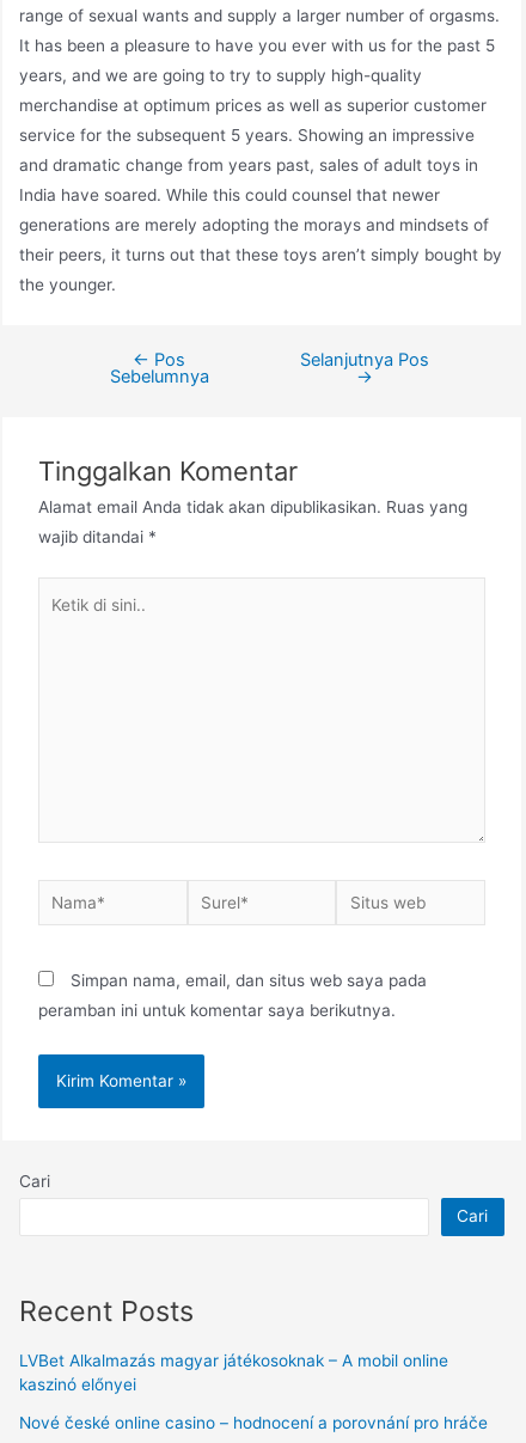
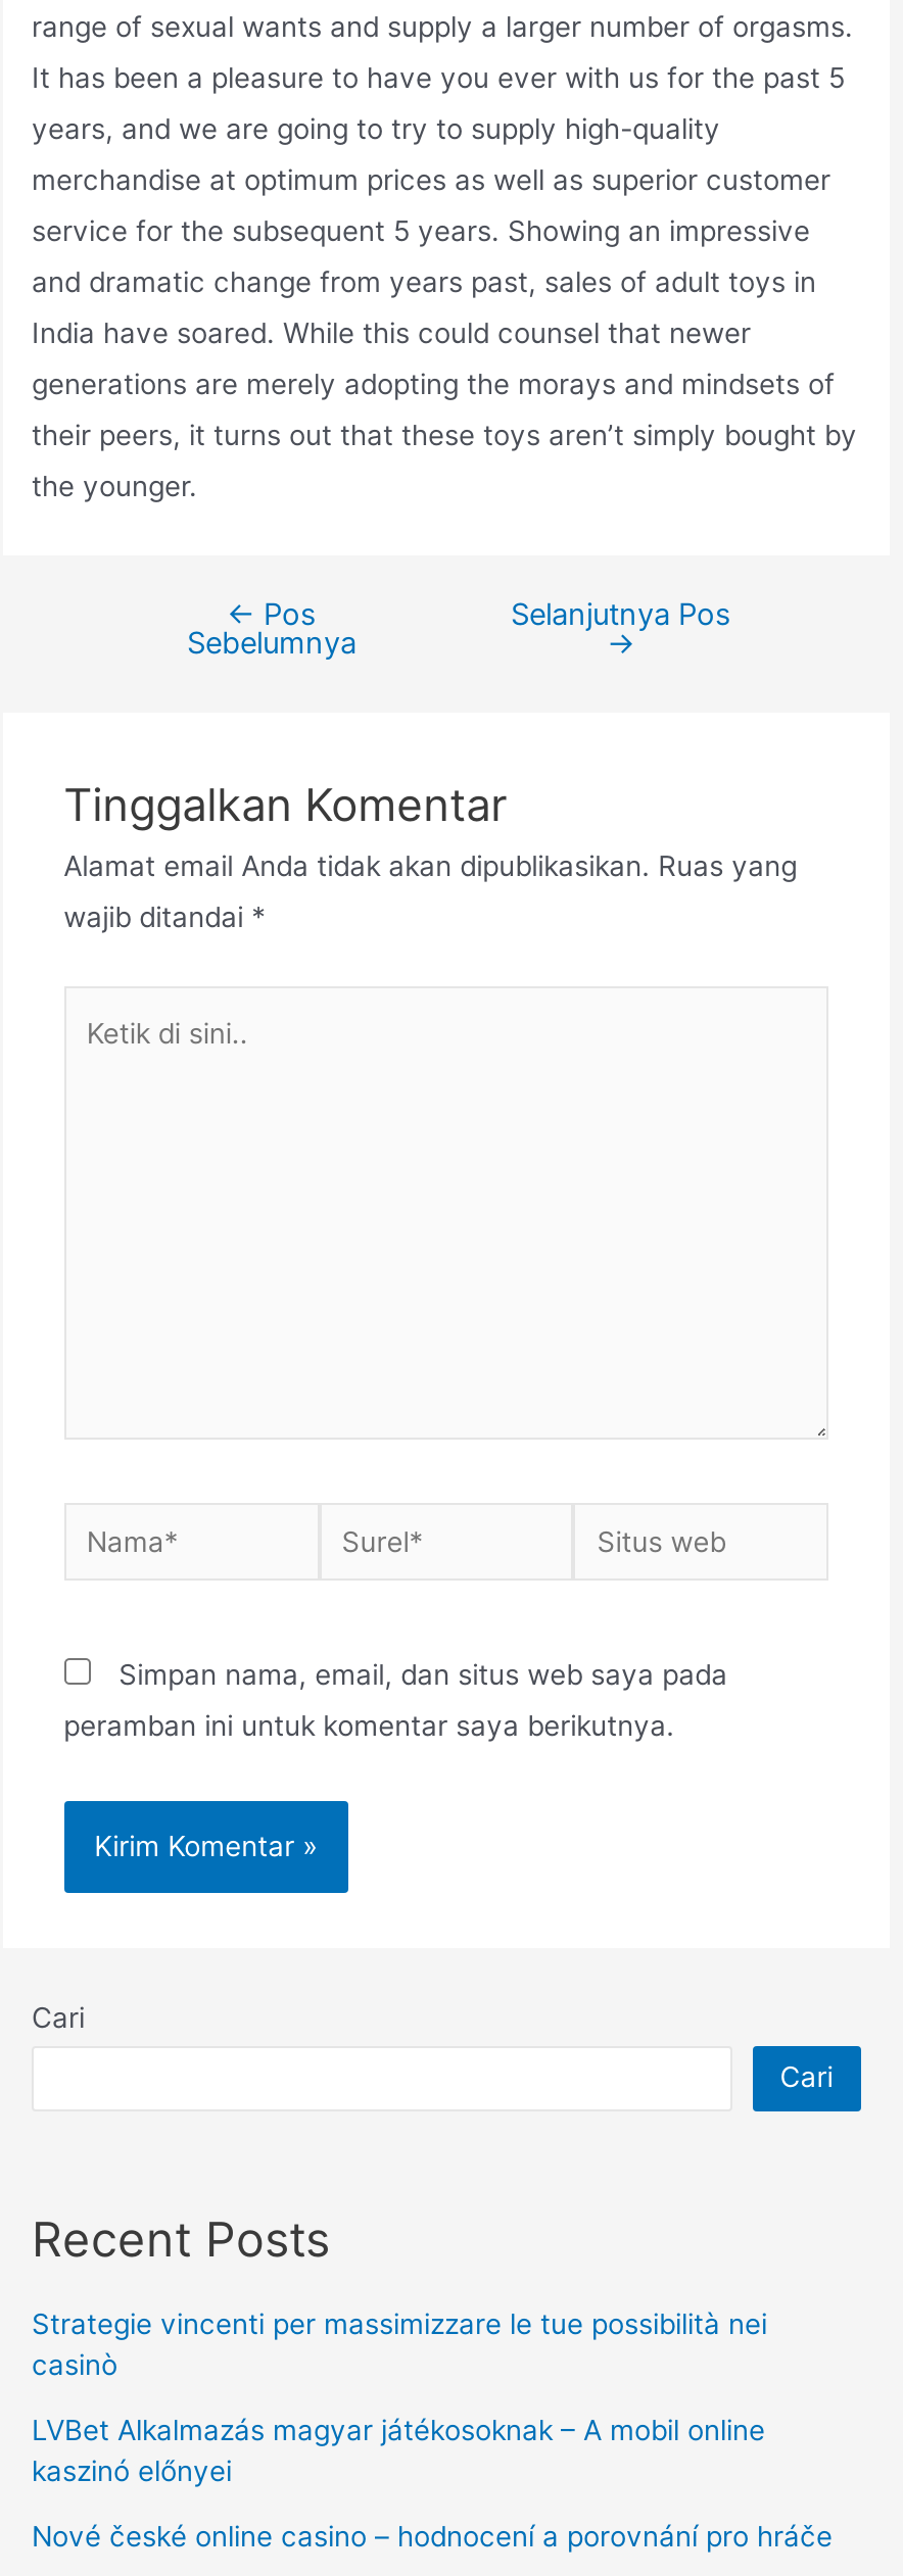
none -> [32,2308,767,2381] Strategie vincenti per massimizzare le tue possibilità nei | casinò

